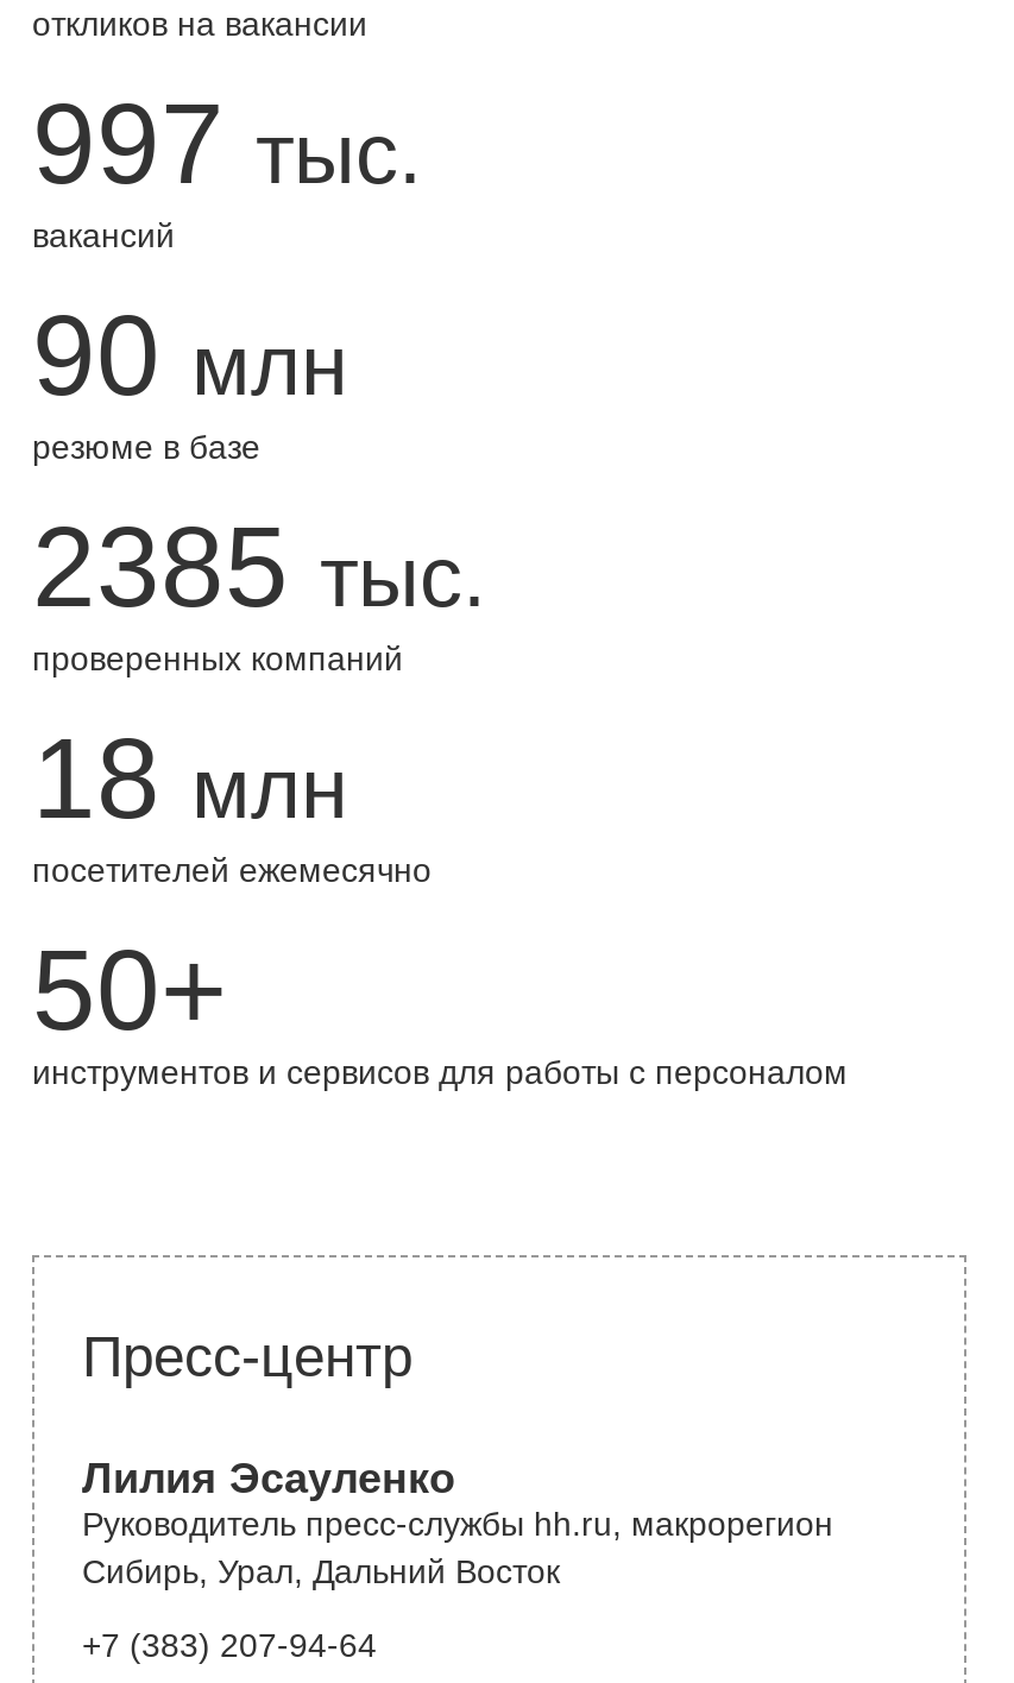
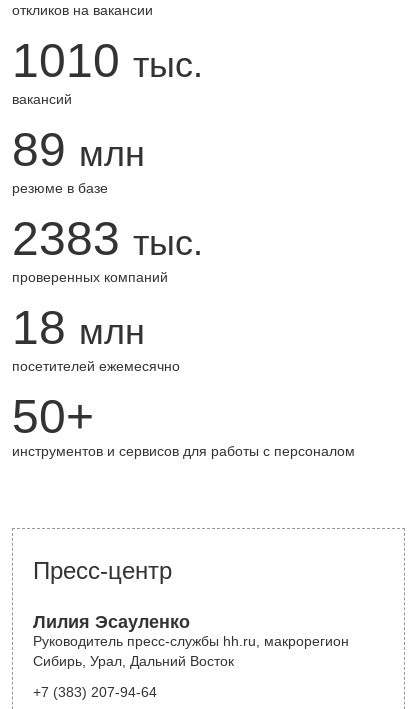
[32,81,422,207] 997 тыс. -> [12,34,203,87] 1010 тыс.
[32,292,348,418] 90 млн -> [12,123,145,176] 89 млн
[32,504,486,630] 2385 тыс. -> [12,212,203,265] 2383 тыс.

